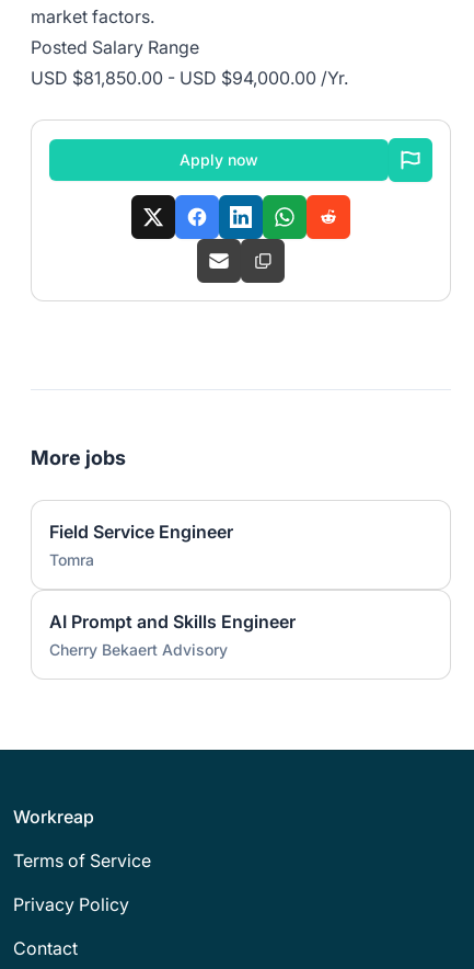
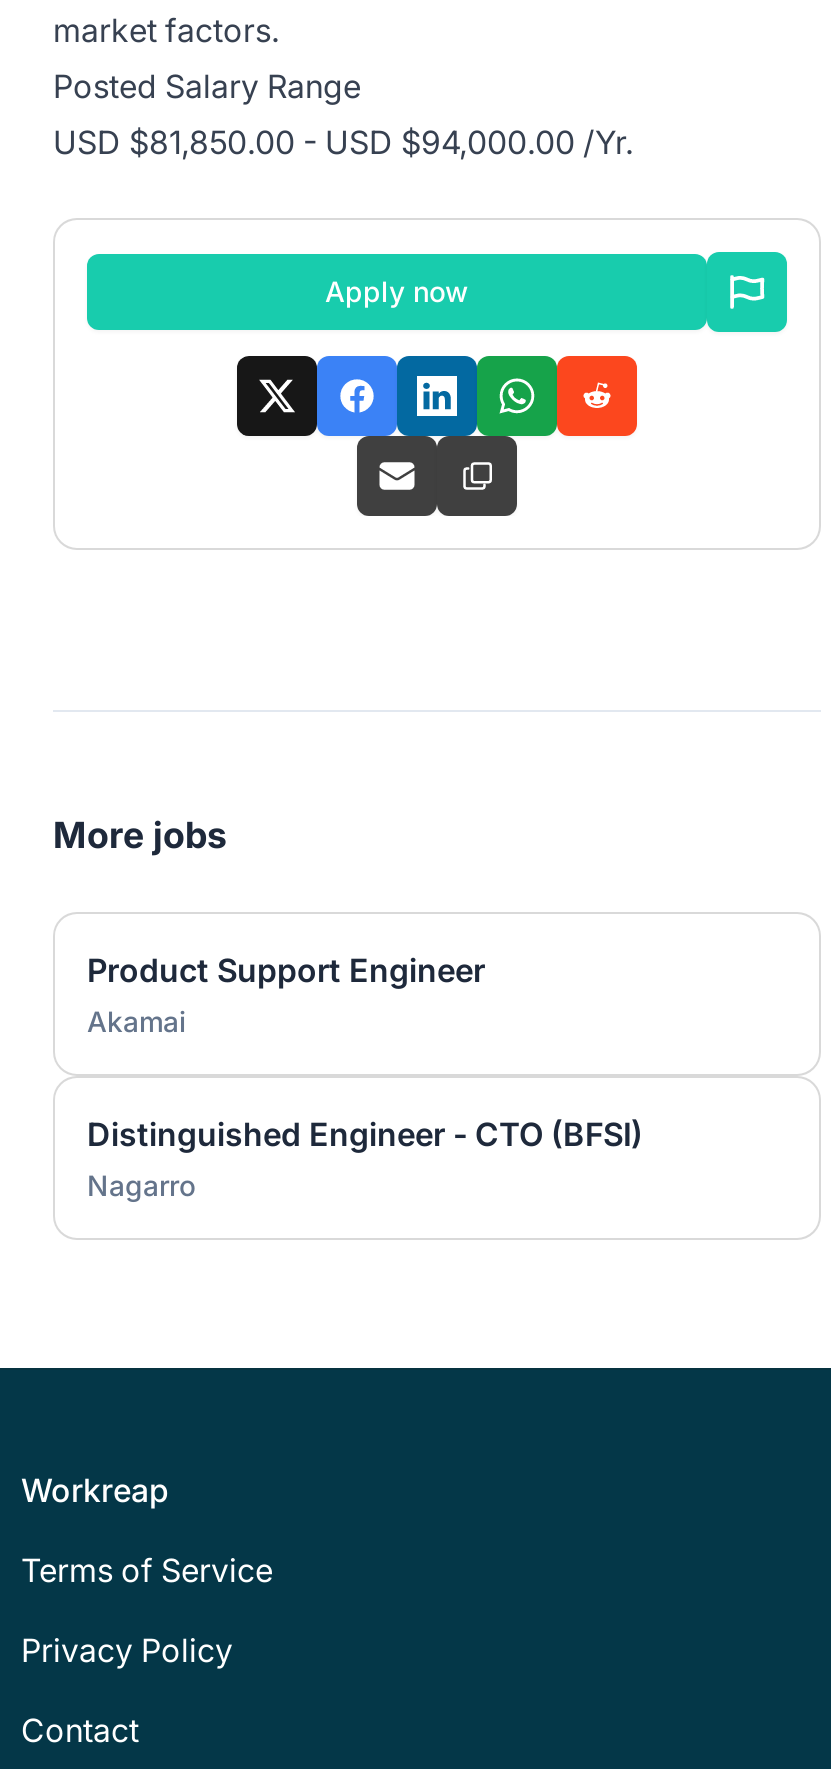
[49,521,233,569] Field Service Engineer | Tomra -> [87,950,485,1038] Product Support Engineer | Akamai
[49,611,296,659] AI Prompt and Skills Engineer | Cherry Bekaert Advisory -> [87,1114,643,1202] Distinguished Engineer - CTO (BFSI) | Nagarro

